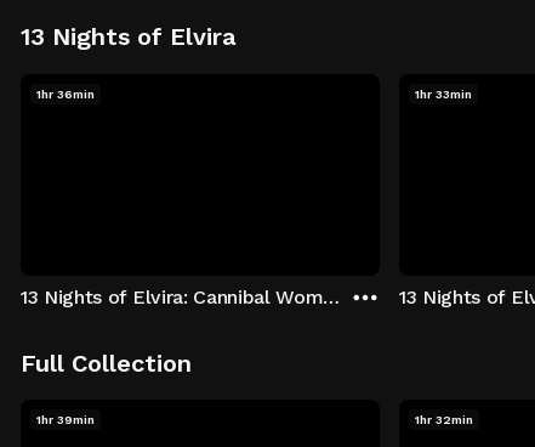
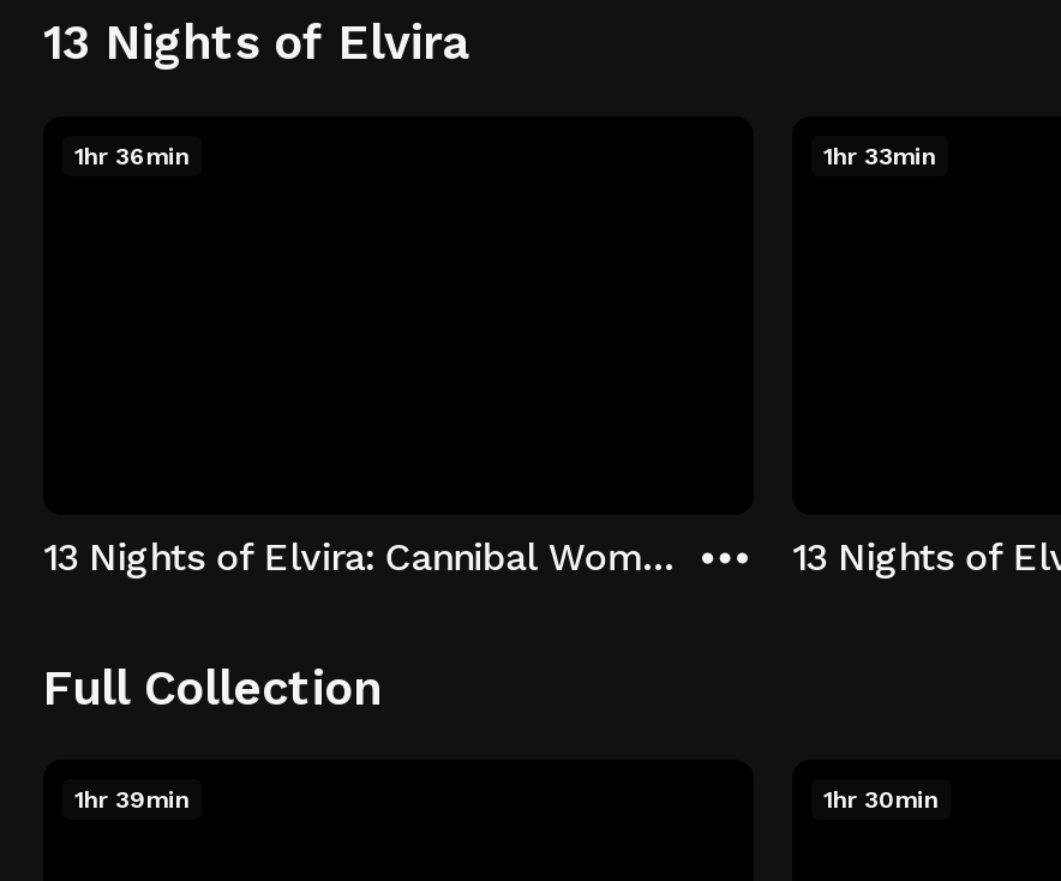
[415,413,473,426] 1hr 32min -> [823,786,939,813] 1hr 30min

